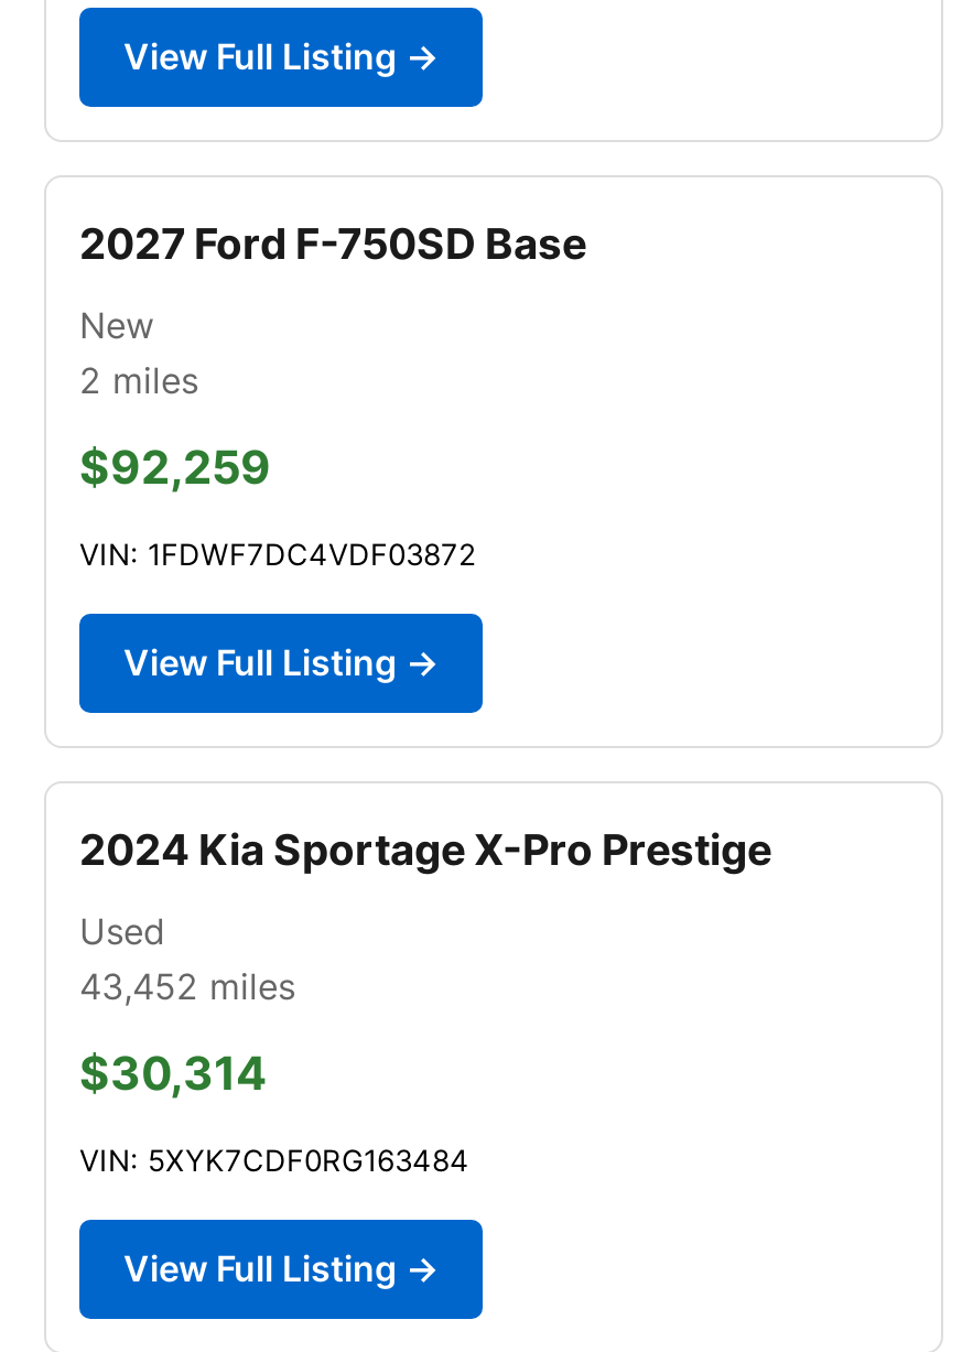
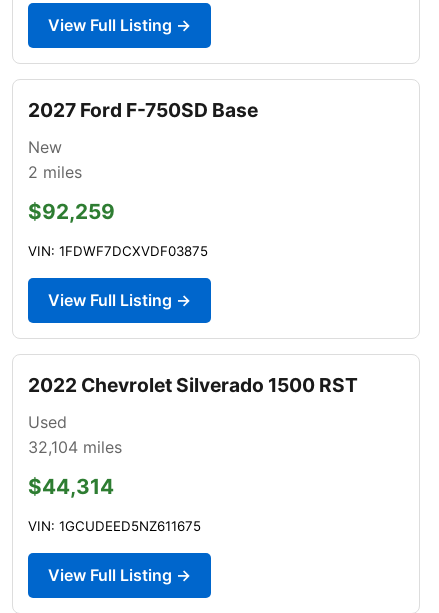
[79,536,476,572] VIN: 1FDWF7DC4VDF03872 -> [28,243,208,259] VIN: 1FDWF7DCXVDF03875
[79,823,771,876] 2024 Kia Sportage X-Pro Prestige -> [28,373,358,397] 2022 Chevrolet Silverado 1500 RST
[79,964,295,1008] 43,452 miles -> [28,437,122,457] 32,104 miles
[79,1045,267,1101] $30,314 -> [28,474,114,499] $44,314
[79,1142,469,1178] VIN: 5XYK7CDF0RG163484 -> [28,518,201,534] VIN: 1GCUDEED5NZ611675

